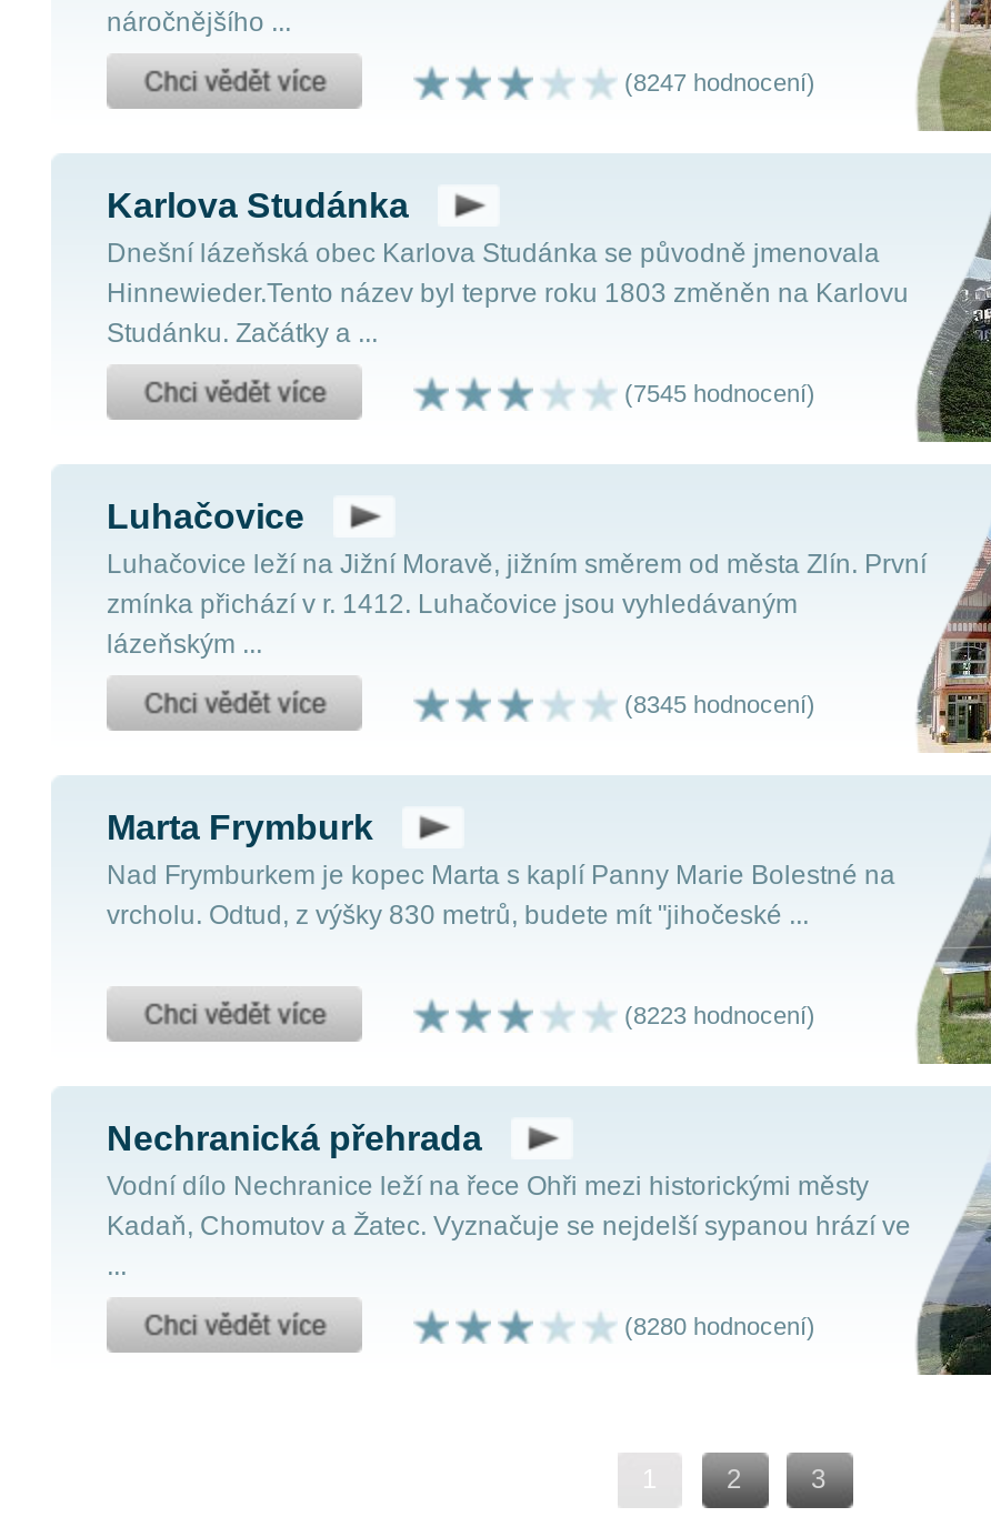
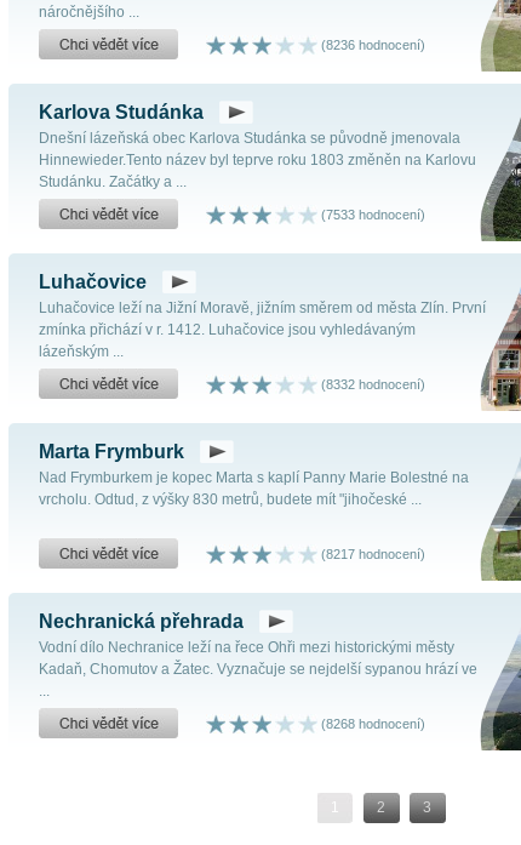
[618,69,815,95] (8247 hodnocení) -> [317,37,425,52] (8236 hodnocení)
[618,380,815,406] (7545 hodnocení) -> [317,207,425,222] (7533 hodnocení)
[618,691,815,717] (8345 hodnocení) -> [317,377,425,391] (8332 hodnocení)
[618,1001,815,1028] (8223 hodnocení) -> [317,547,425,561] (8217 hodnocení)
[618,1312,815,1339] (8280 hodnocení) -> [317,716,425,731] (8268 hodnocení)

